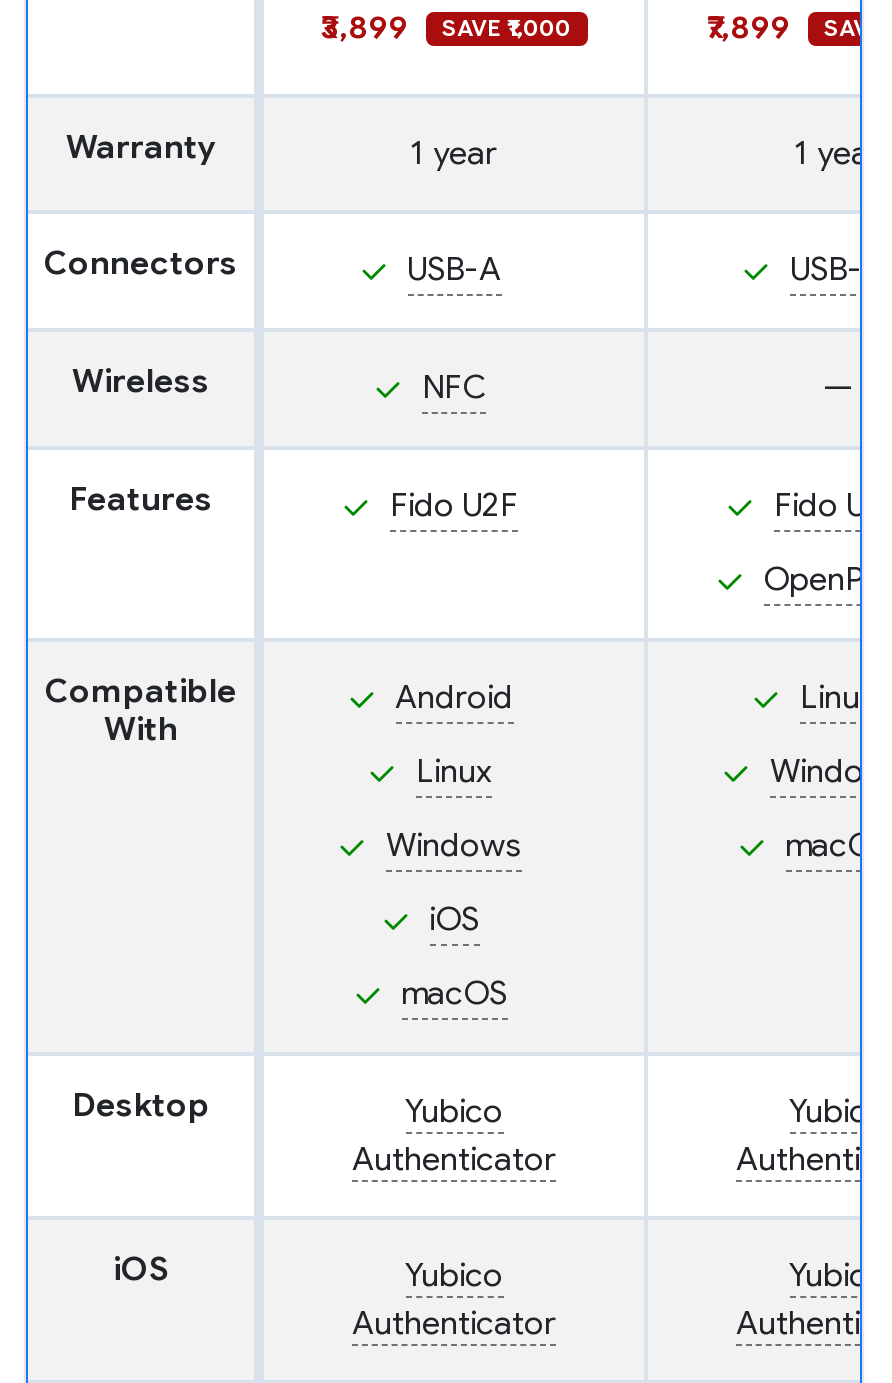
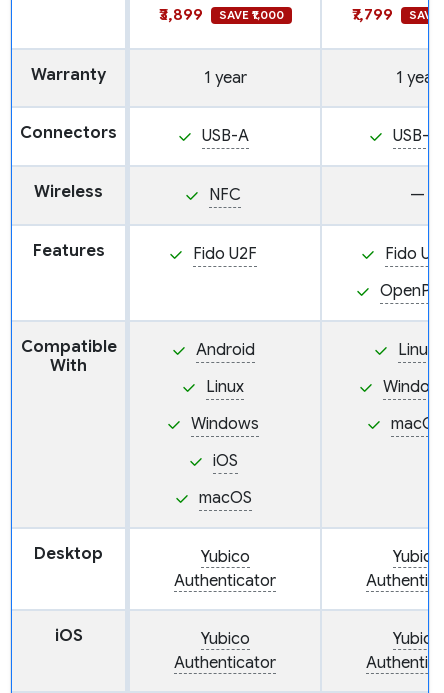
[707,9,791,47] ₹7,899 -> [352,5,393,24] ₹7,799

